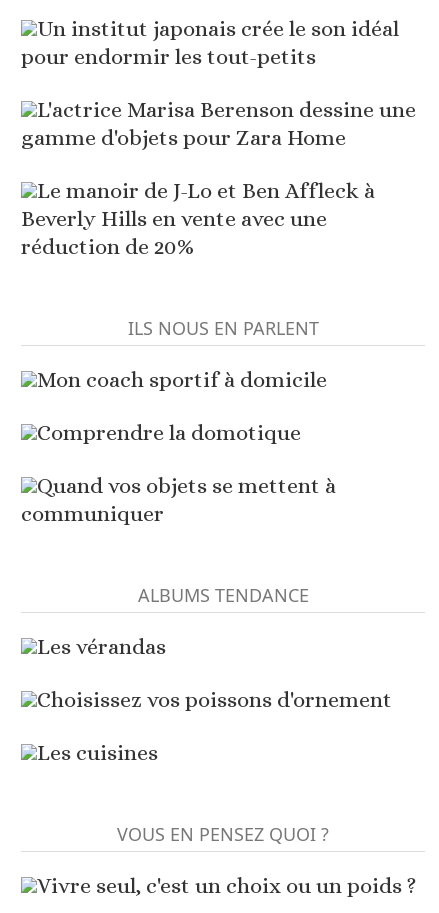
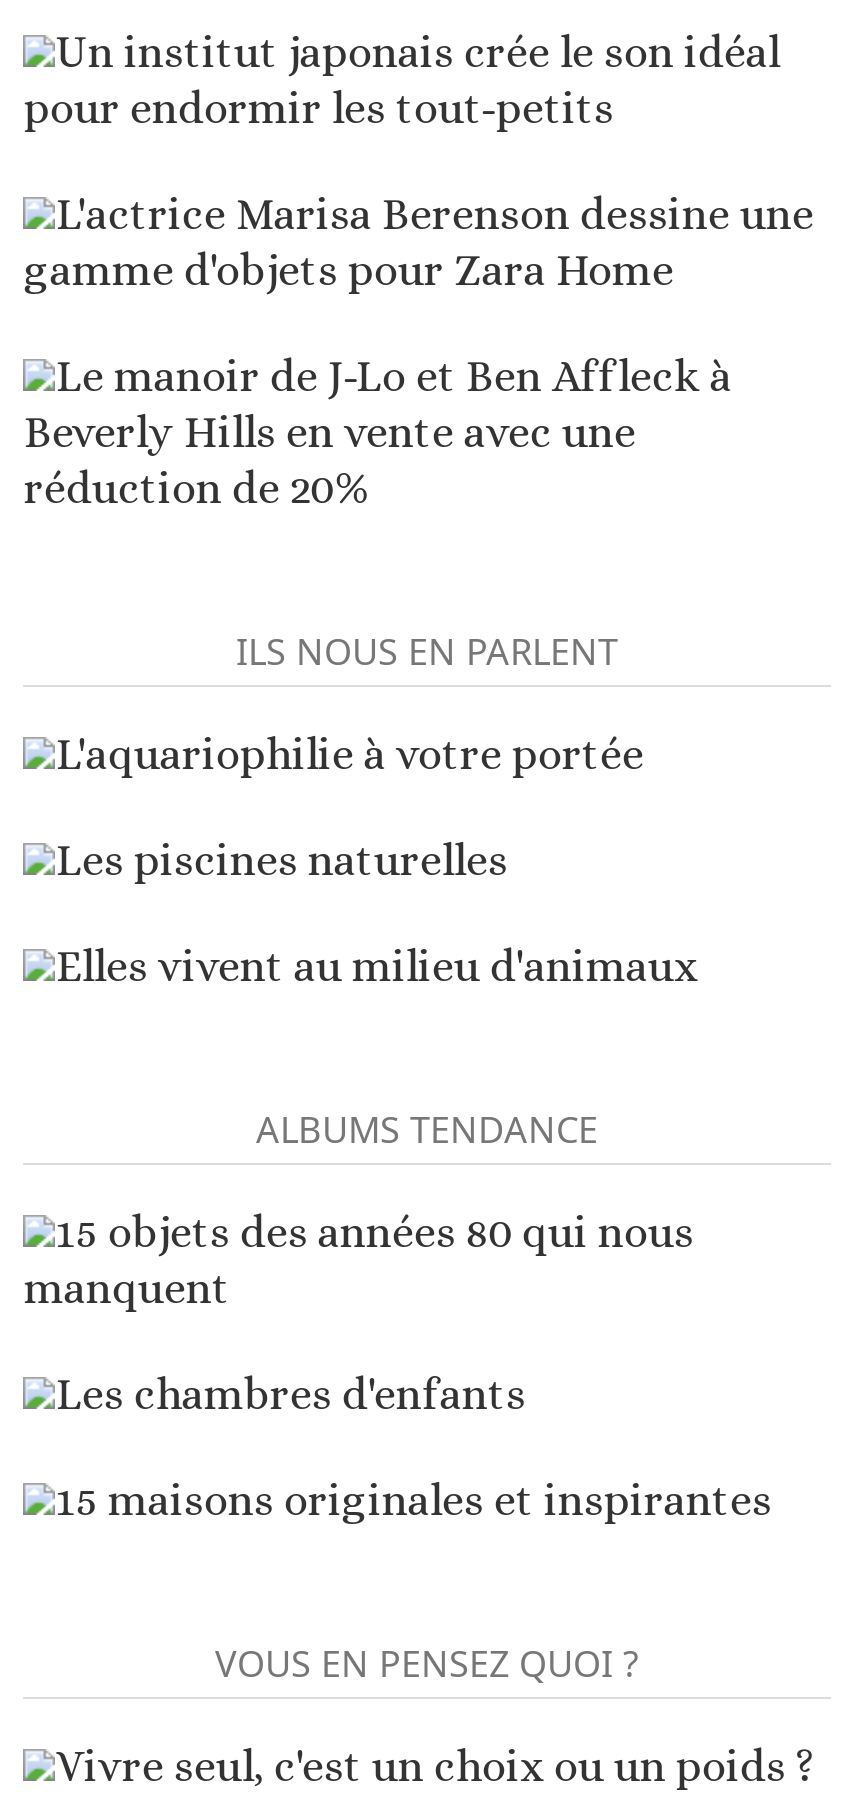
[37,367,327,392] Mon coach sportif à domicile -> [56,729,644,779] L'aquariophilie à votre portée
[37,420,301,445] Comprendre la domotique -> [56,835,508,885] Les piscines naturelles
[21,473,336,526] Quand vos objets se mettent à | communiquer -> [56,941,698,991] Elles vivent au milieu d'animaux
moved [137,583,308,607] -> [256,1105,598,1153]: ALBUMS TENDANCE
[37,634,166,659] Les vérandas -> [24,1207,694,1313] 15 objets des années 80 qui nous | manquent
[37,687,392,712] Choisissez vos poissons d'ornement -> [56,1369,526,1419] Les chambres d'enfants
[37,740,158,765] Les cuisines -> [56,1475,772,1525] 15 maisons originales et inspirantes

